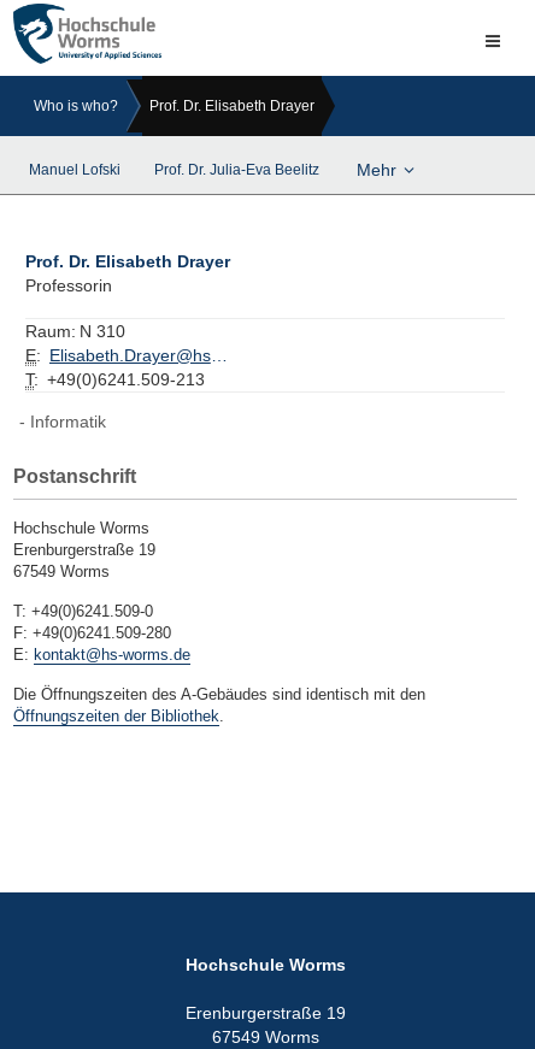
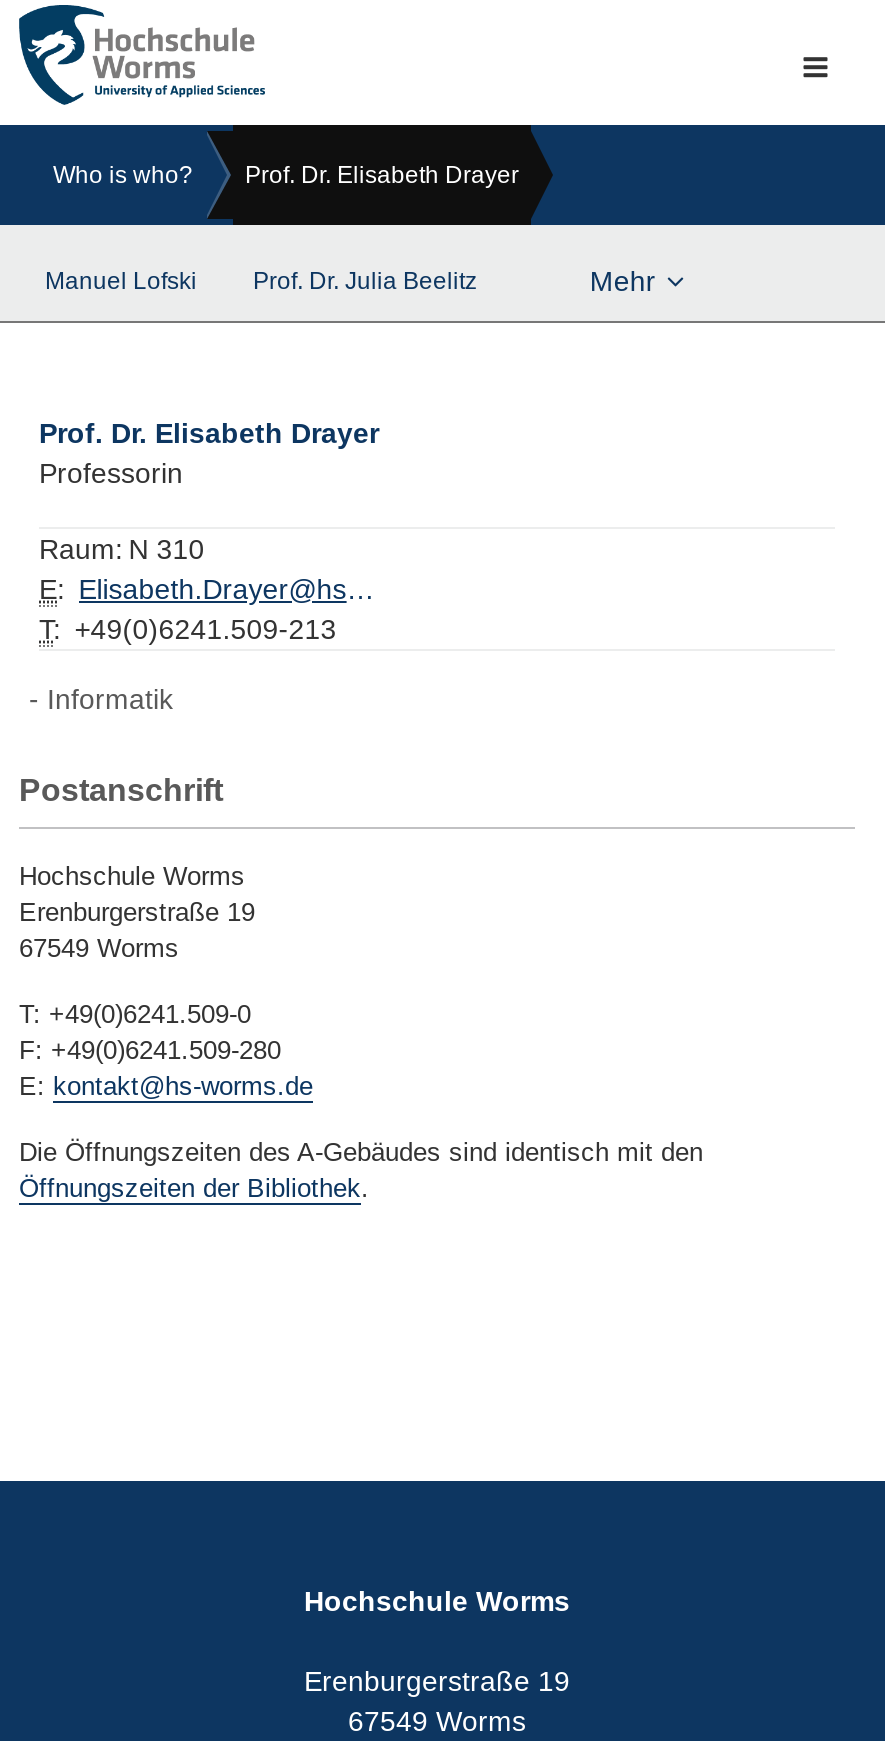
[154,161,319,178] Prof. Dr. Julia-Eva Beelitz -> [253,267,477,295] Prof. Dr. Julia Beelitz

